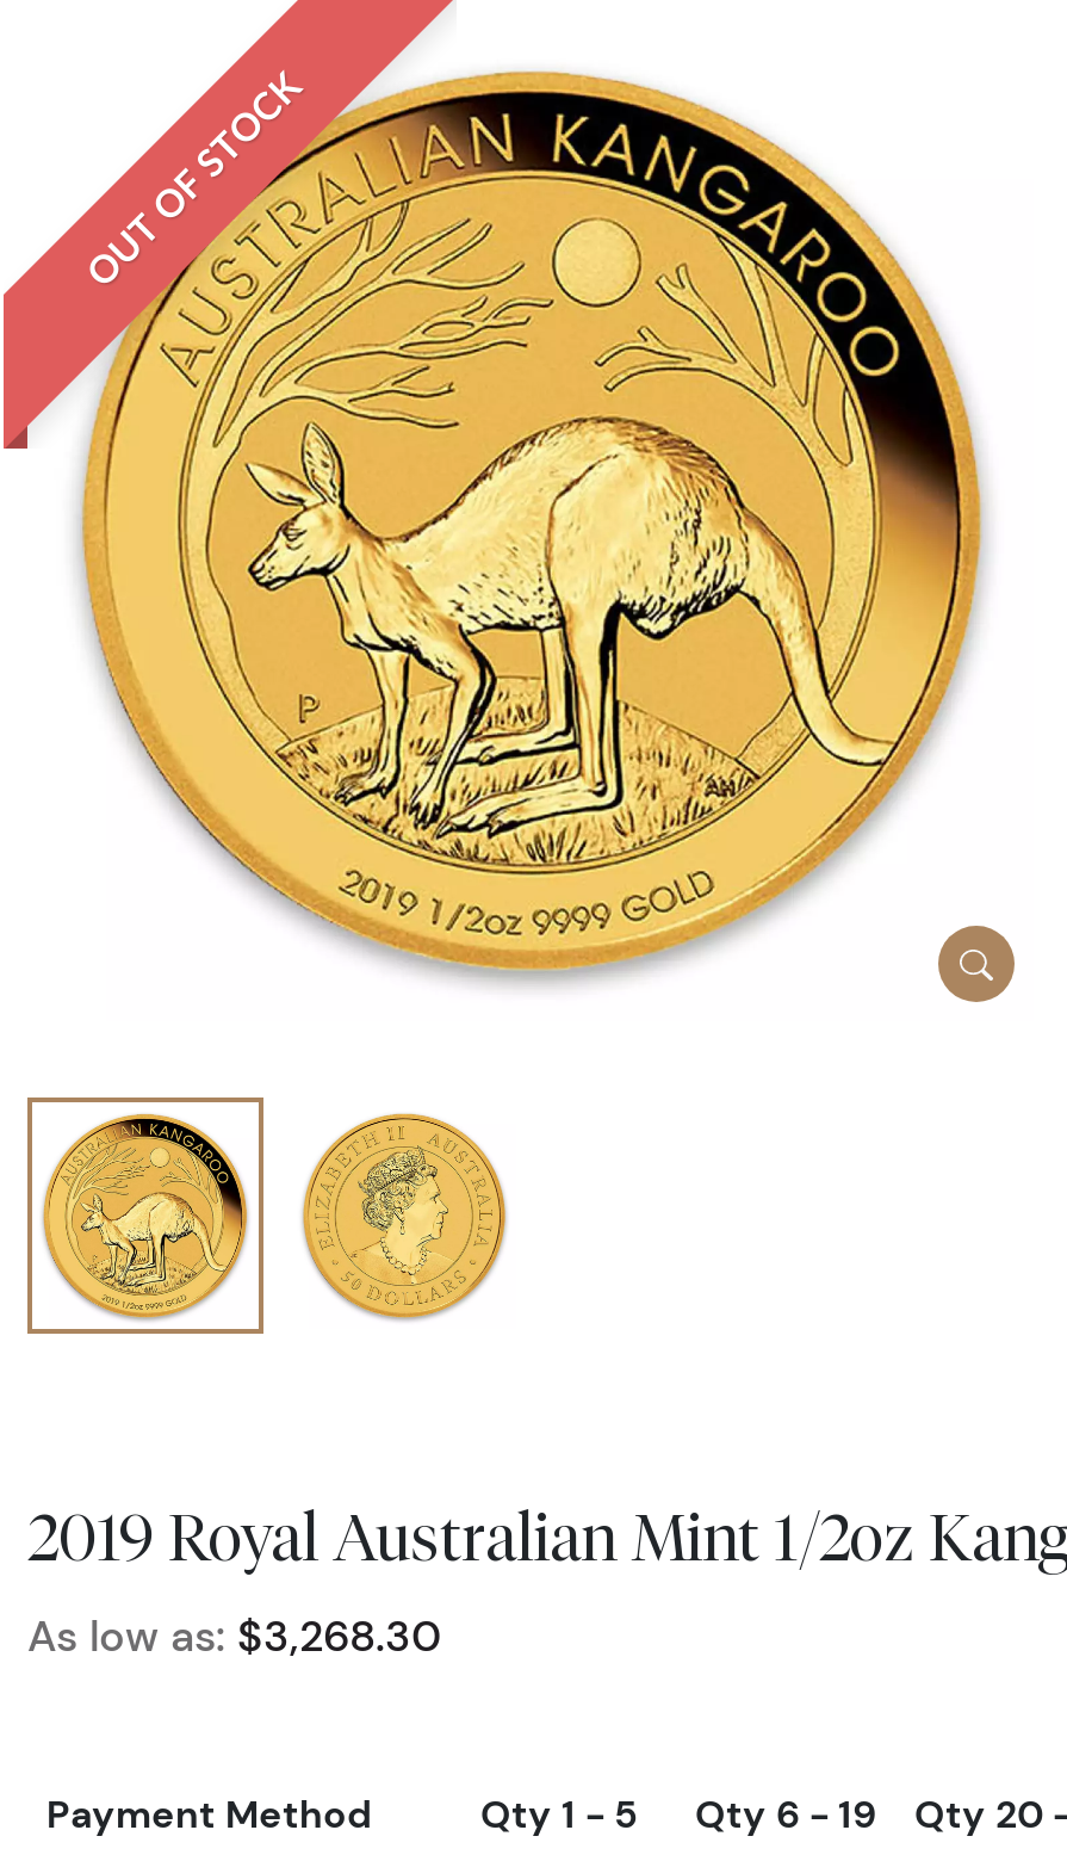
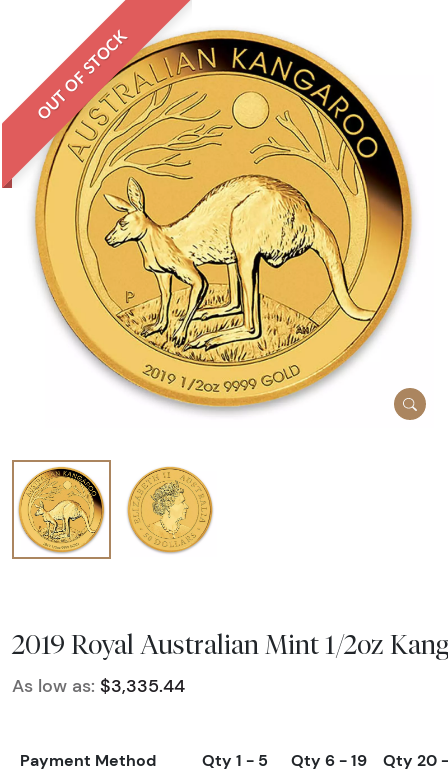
[27,1610,442,1662] As low as: $3,268.30 -> [12,675,185,697] As low as: $3,335.44

